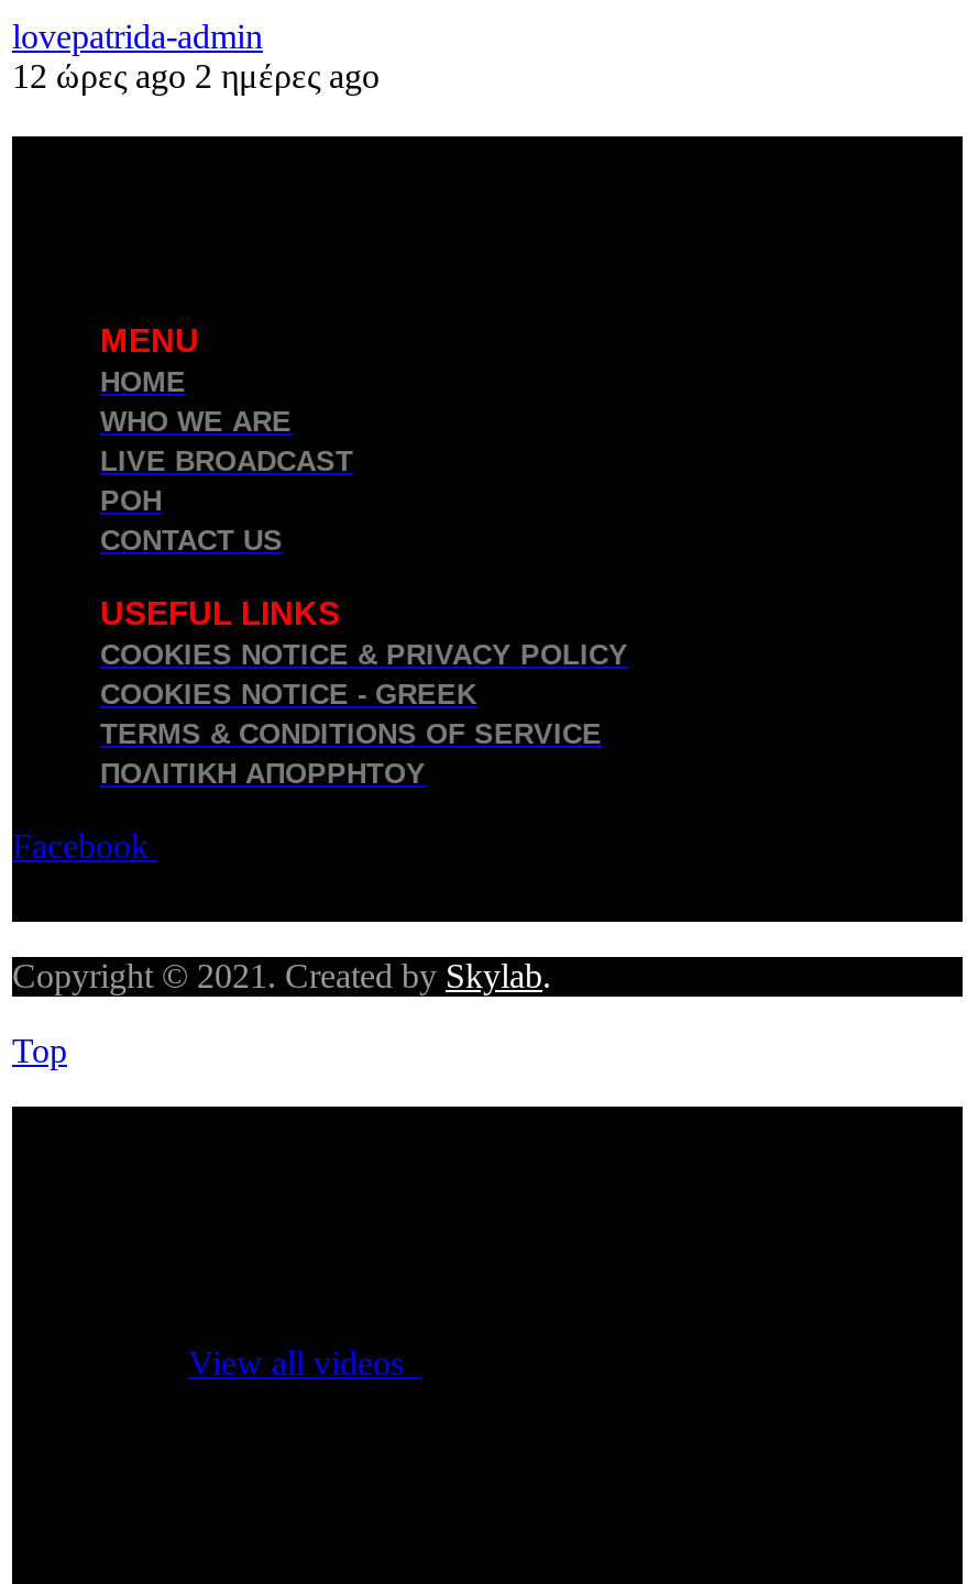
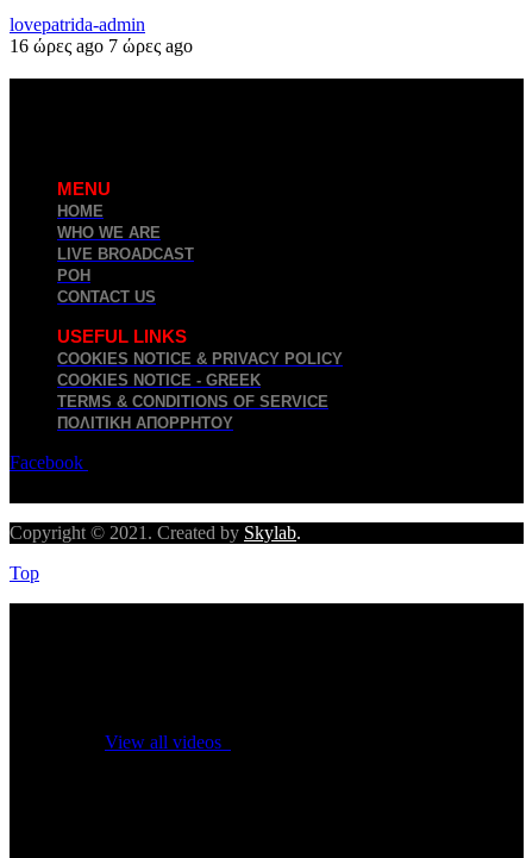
[12,57,380,95] 12 ώρες ago 2 ημέρες ago -> [10,36,193,56] 16 ώρες ago 7 ώρες ago

